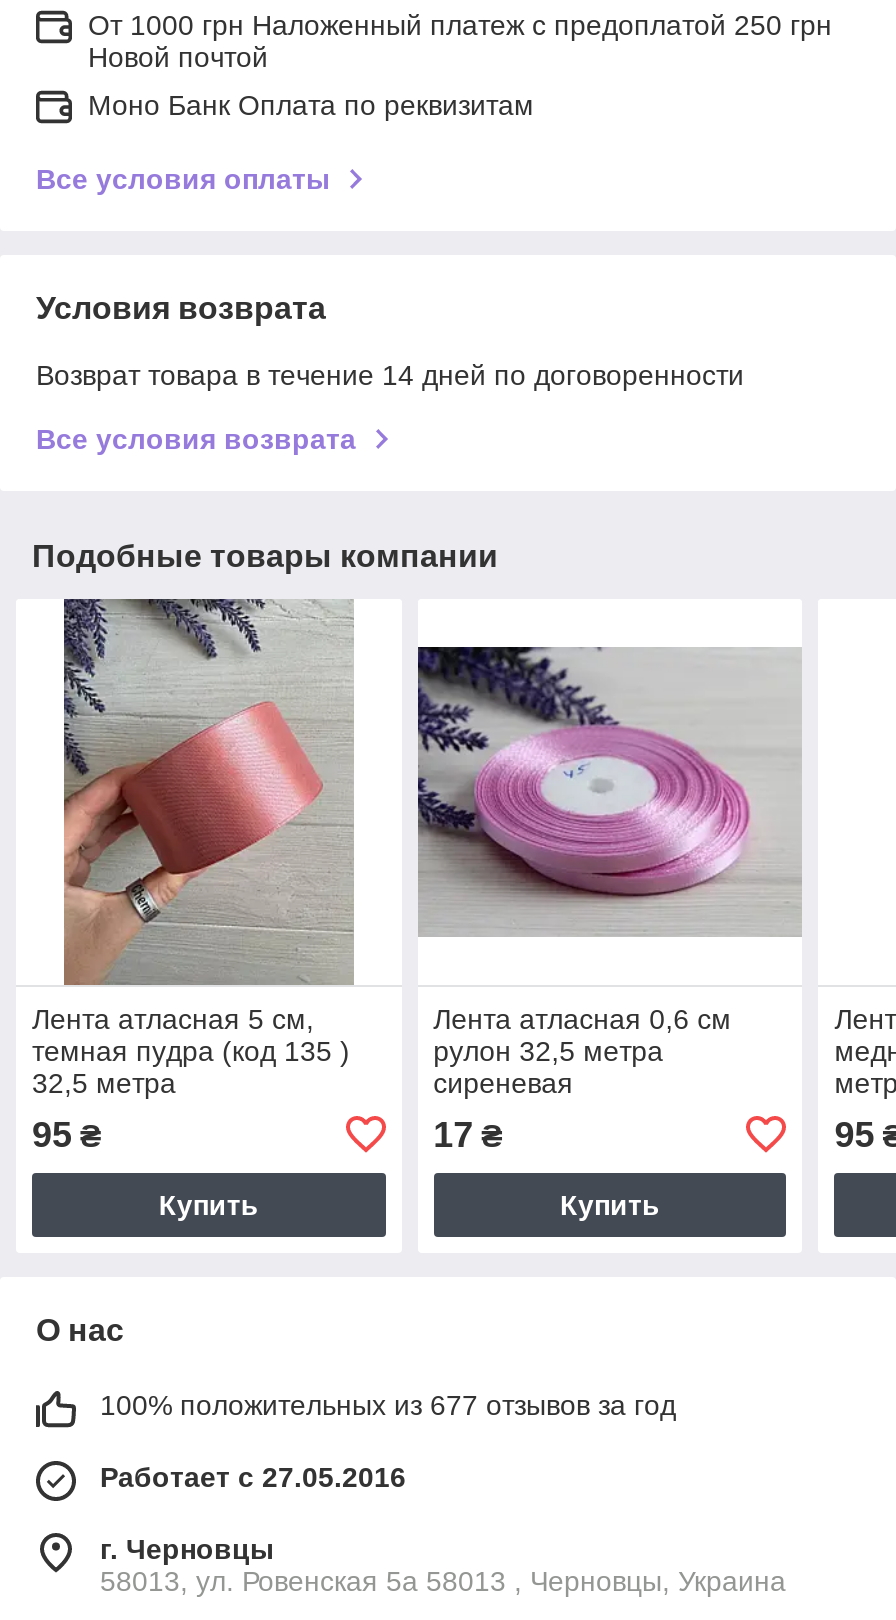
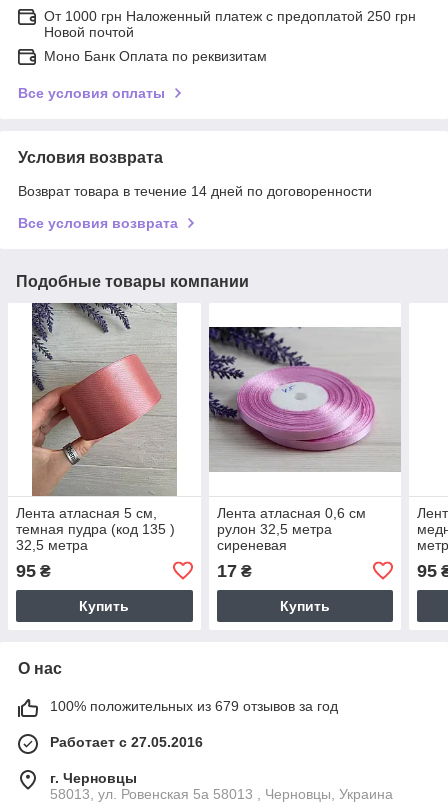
[100,1389,676,1421] 100% положительных из 677 отзывов за год -> [50,698,338,714] 100% положительных из 679 отзывов за год

